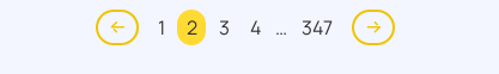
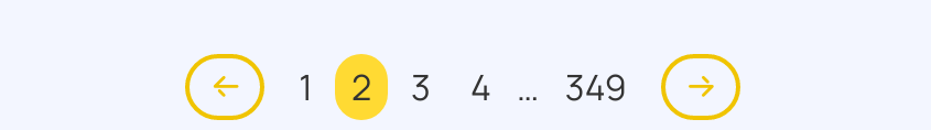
[157,14,333,40] 1 2 3 4 … 347 -> [299,62,627,111] 1 2 3 4 … 349

